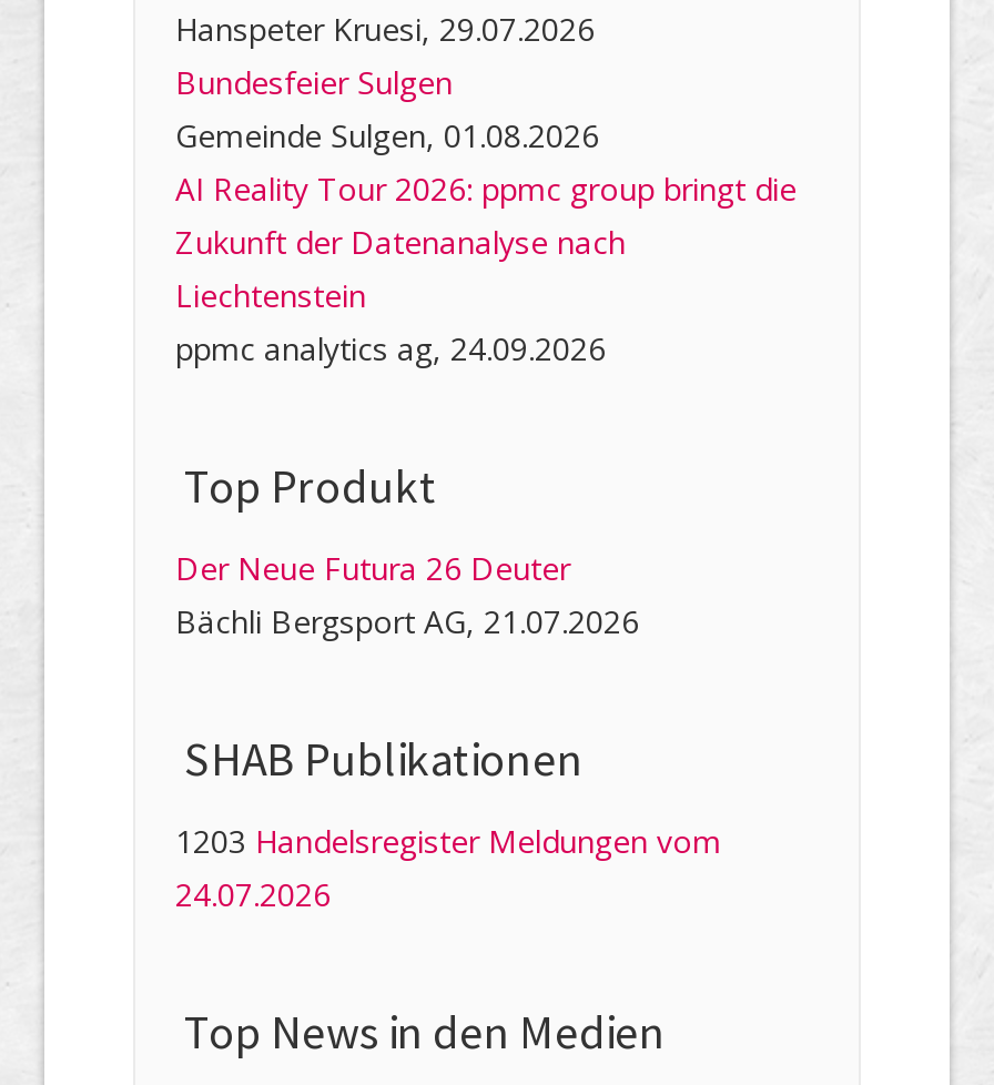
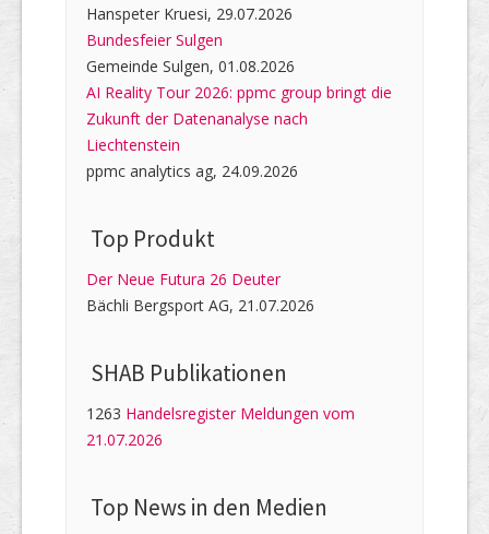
[175,820,721,862] 1203 Handelsregister Meldungen vom -> [86,404,355,424] 1263 Handelsregister Meldungen vom
[175,873,331,915] 24.07.2026 -> [86,430,163,450] 21.07.2026

